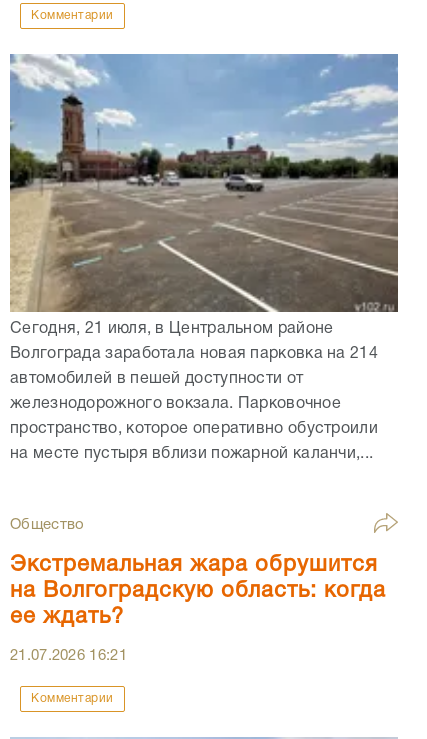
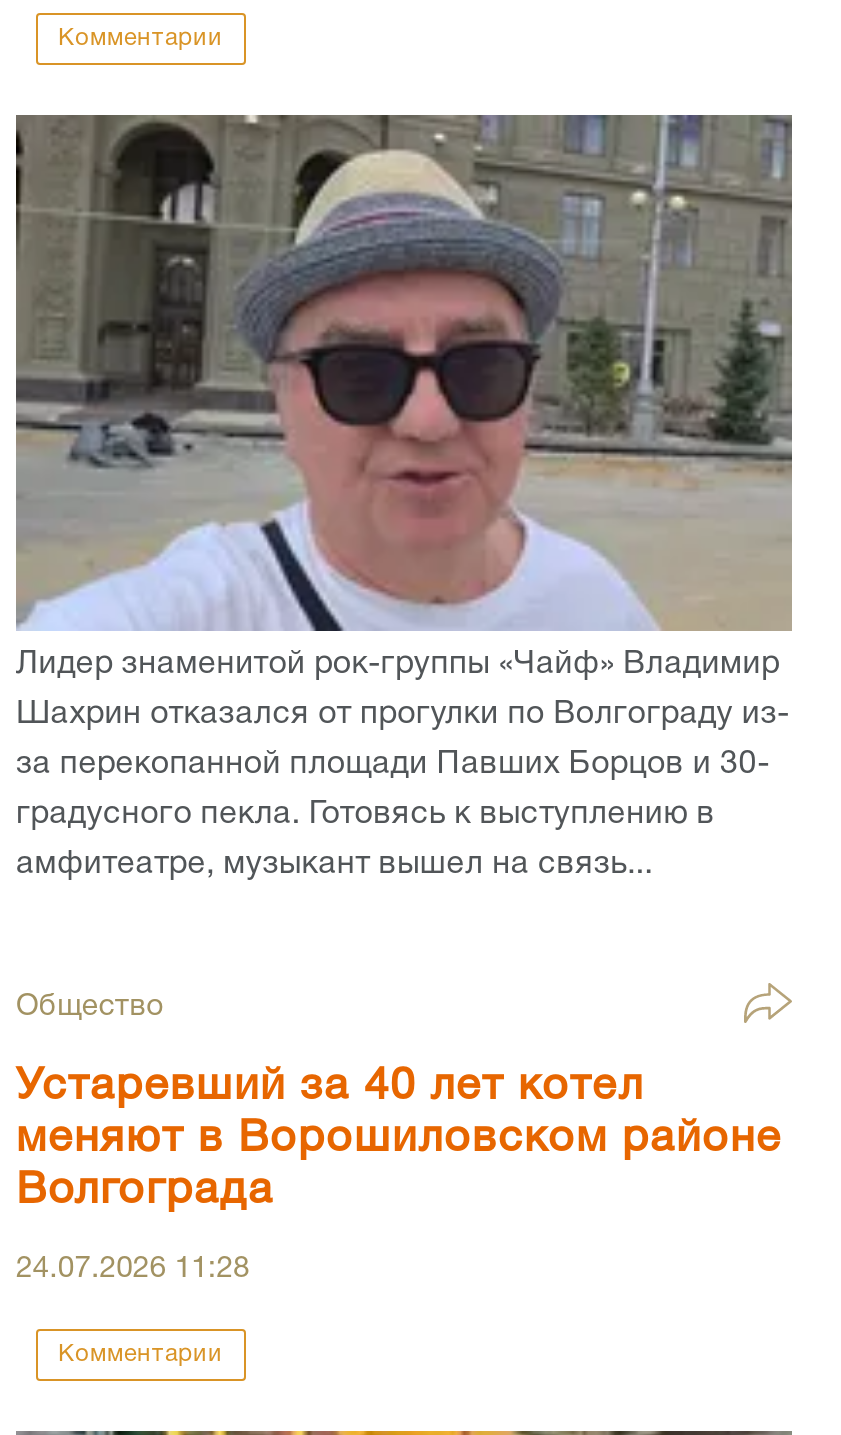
[9,53,398,461] [image] | Сегодня, 21 июля, в Центральном районе | Волгограда заработала новая парковка на 214 | автомобилей в пешей доступности от | железнодорожного вокзала. Парковочное | пространство, которое оперативно обустроили | на месте пустыря вблизи пожарной каланчи,... -> [14,113,794,878] [image] | Лидер знаменитой рок-группы «Чайф» Владимир | Шахрин отказался от прогулки по Волгограду из- | за перекопанной площади Павших Борцов и 30- | градусного пекла. Готовясь к выступлению в | амфитеатре, музыкант вышел на связь...
[10,555,386,627] Экстремальная жара обрушится | на Волгоградскую область: когда | ее ждать? -> [16,1066,782,1210] Устаревший за 40 лет котел | меняют в Ворошиловском районе | Волгограда
[10,649,127,663] 21.07.2026 16:21 -> [16,1254,250,1282] 24.07.2026 11:28

